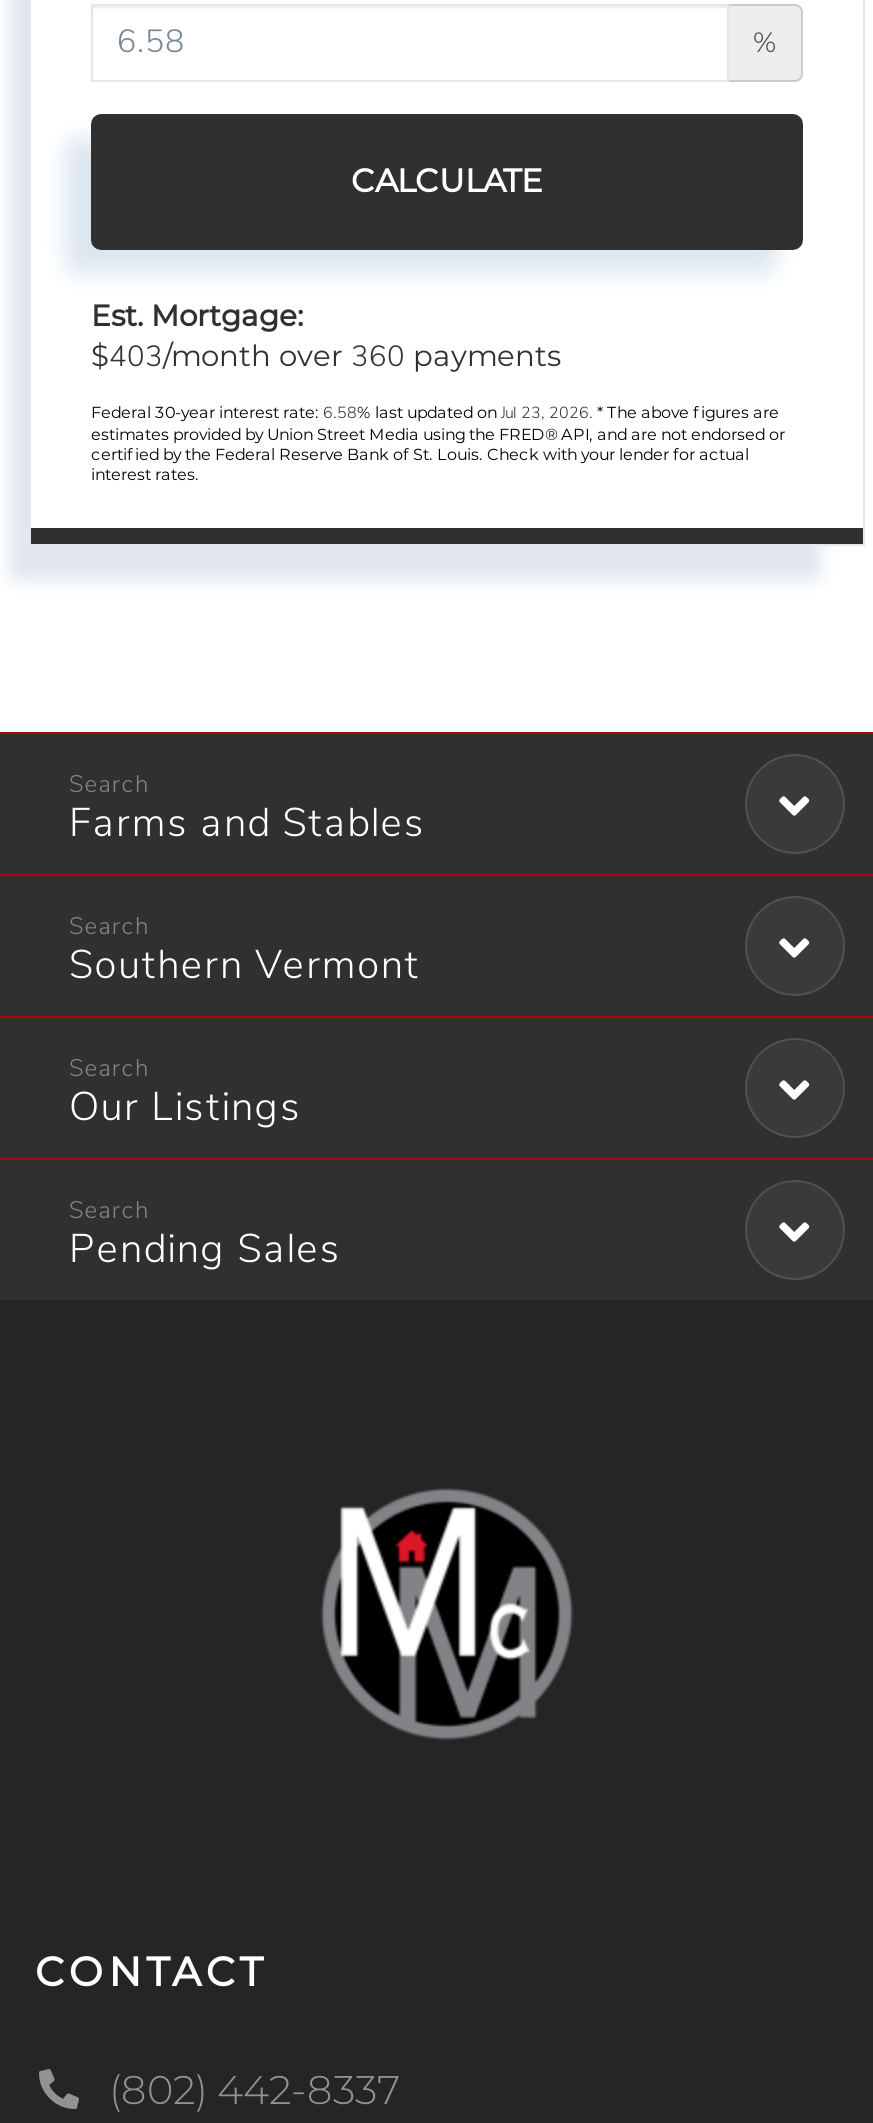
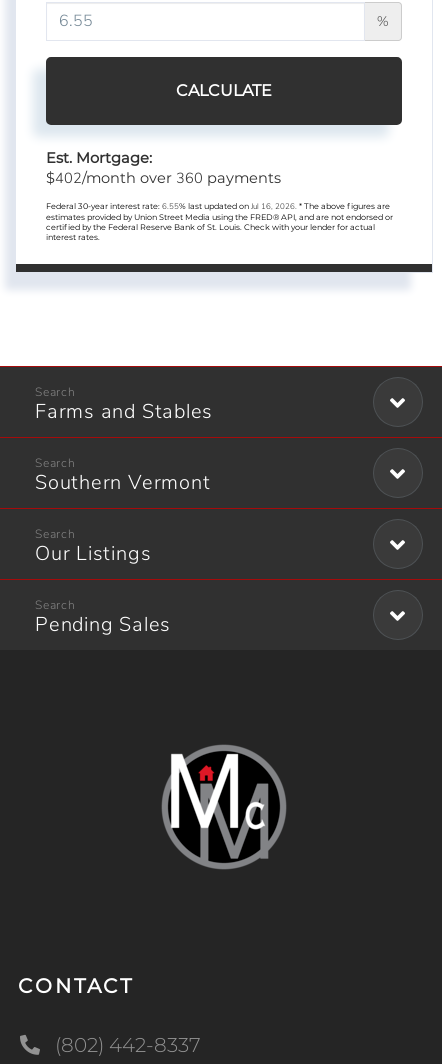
[91,337,561,377] $403/month over 360 payments -> [46,168,281,188] $402/month over 360 payments
[91,403,779,425] Federal 30-year interest rate: 6.58% last updated on Jul 23, 2026. * The above figures are -> [46,201,390,212] Federal 30-year interest rate: 6.55% last updated on Jul 16, 2026. * The above figures are

